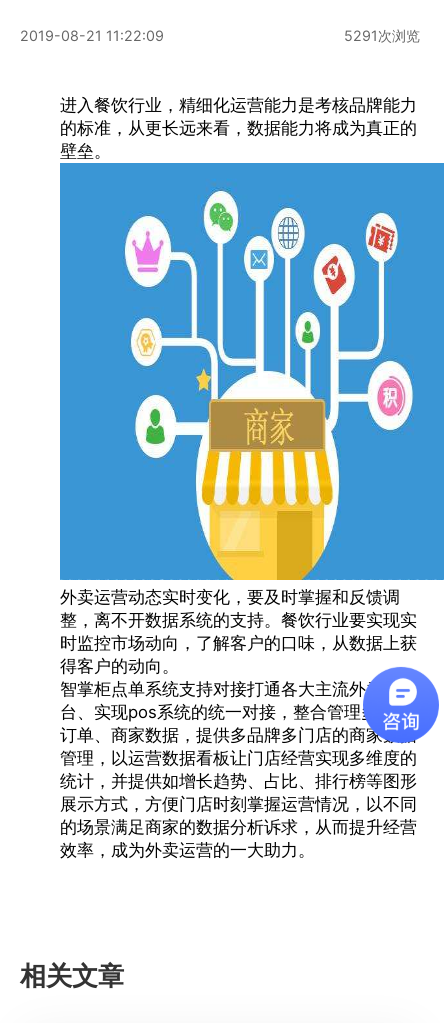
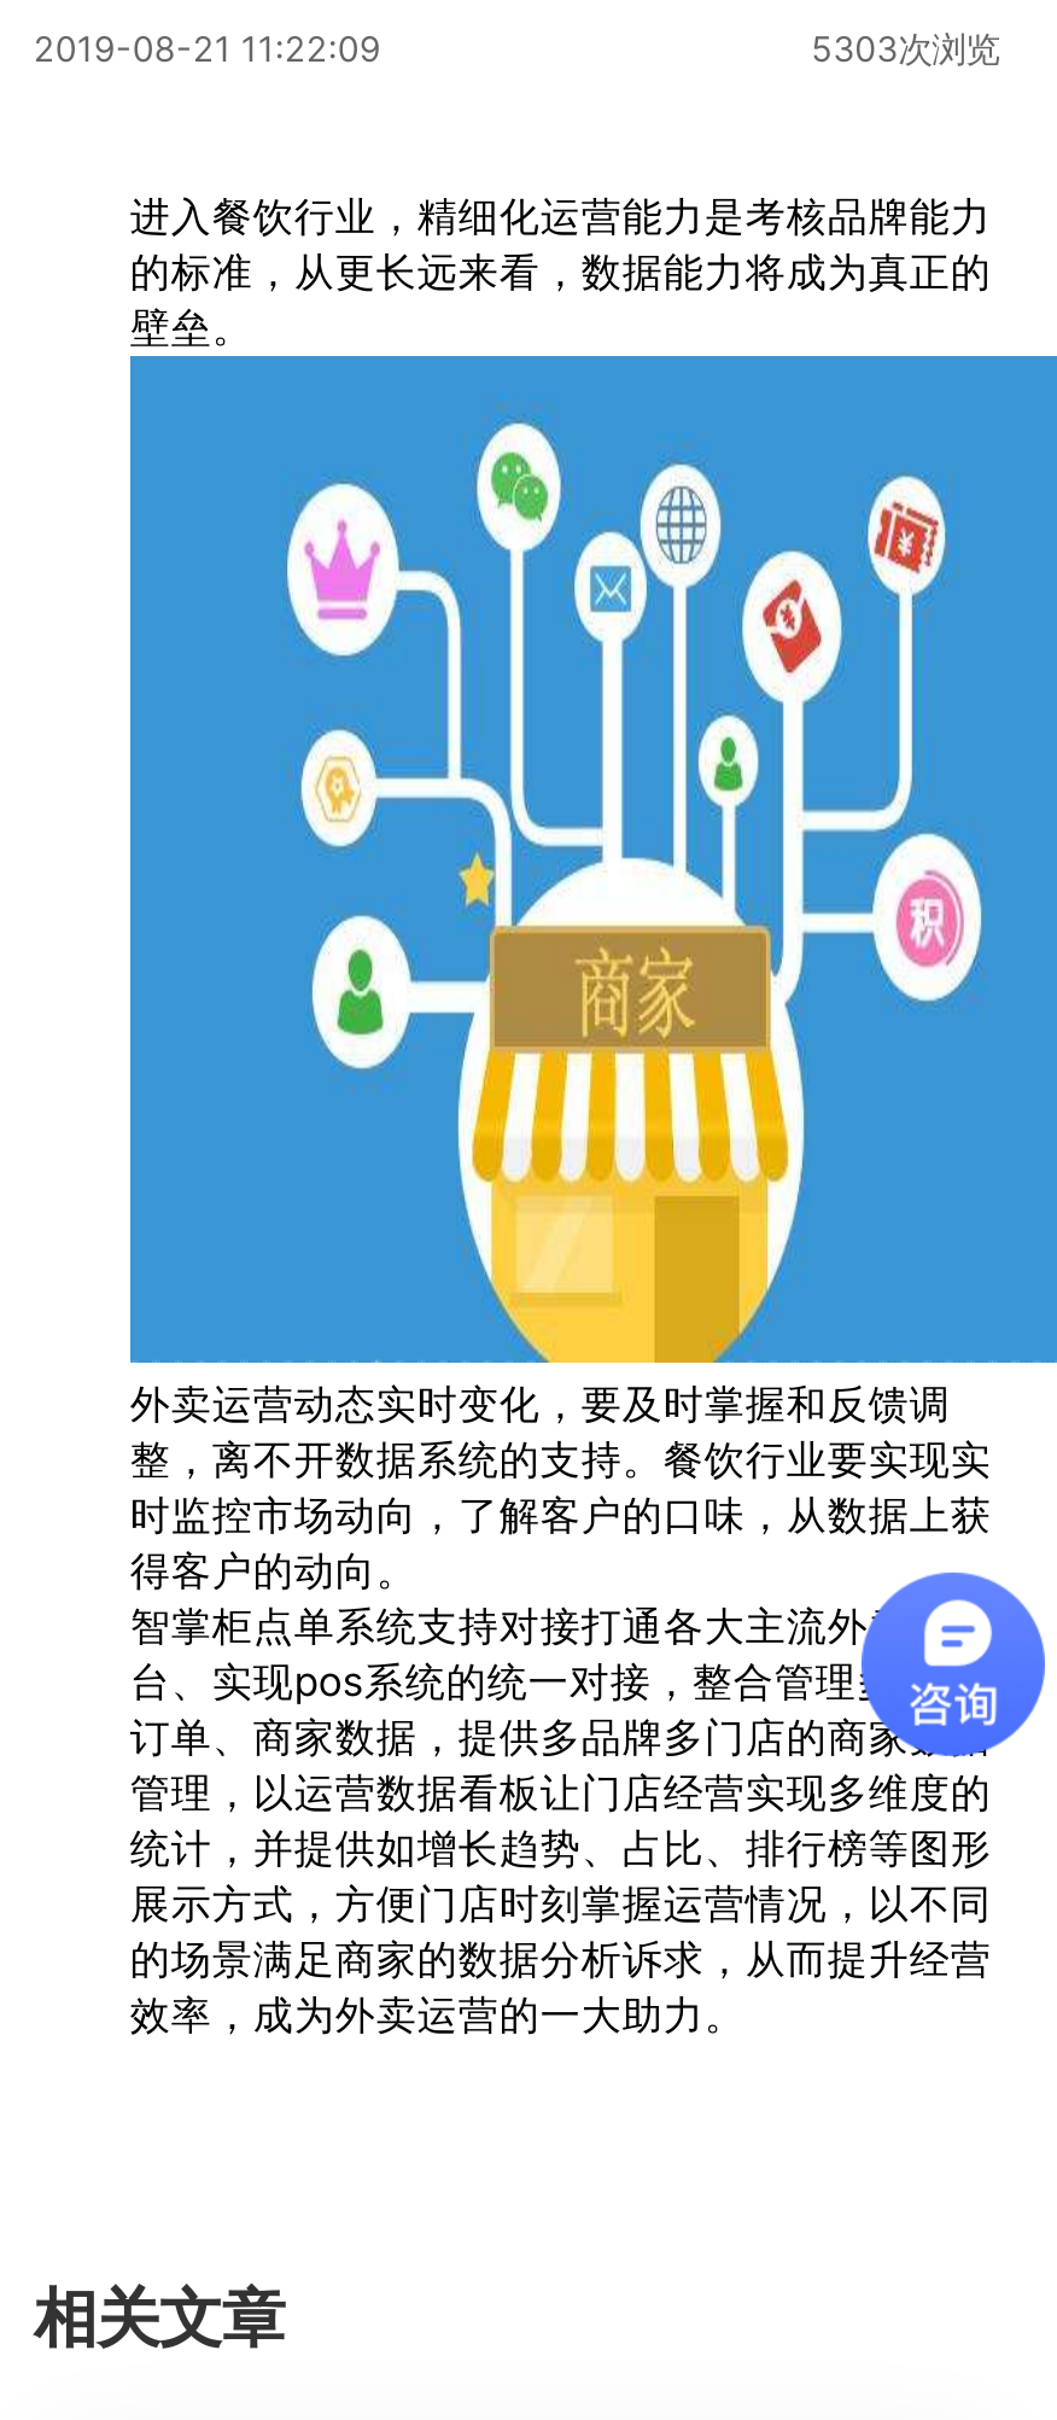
[344,27,420,44] 5291次浏览 -> [811,28,999,70] 5303次浏览

